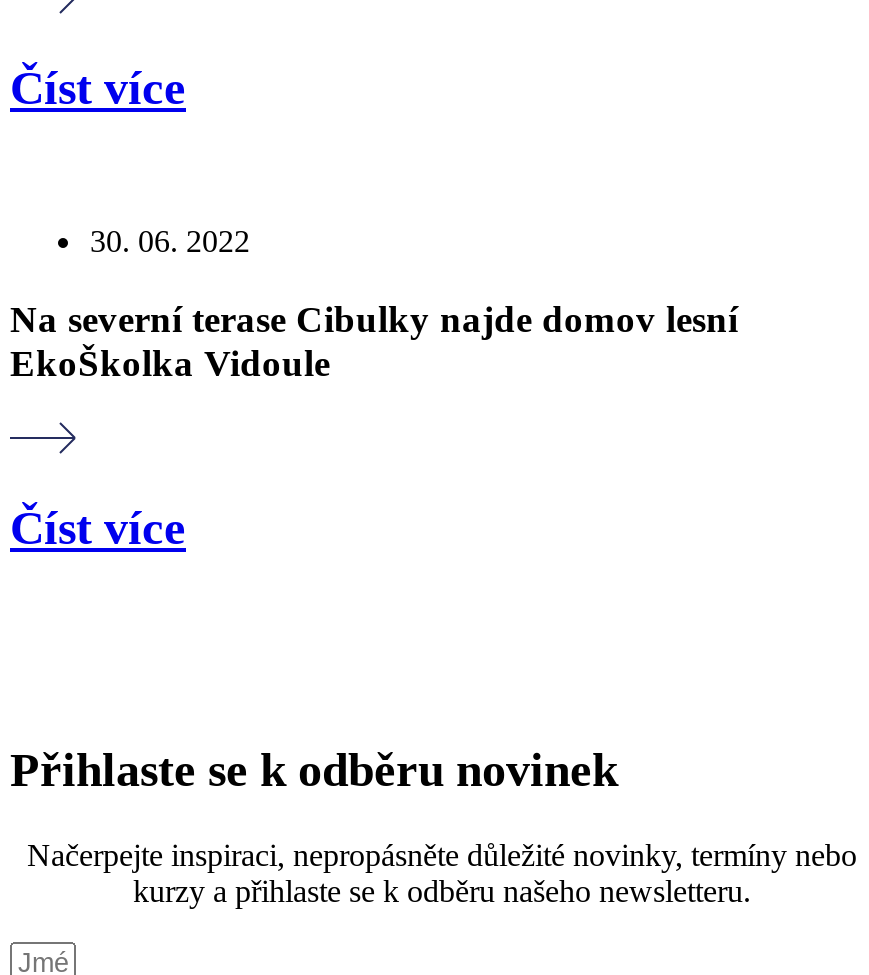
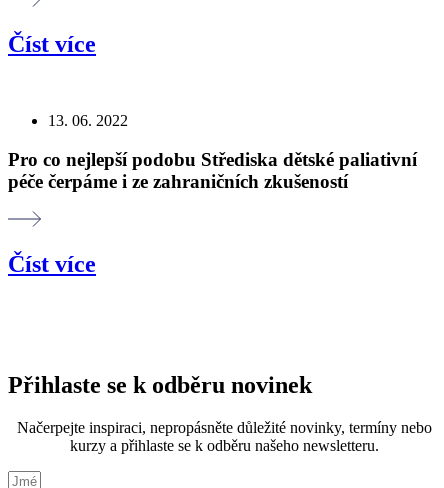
[90,224,250,258] 30. 06. 2022 -> [48,112,128,129] 13. 06. 2022
[10,297,738,383] Na severní terase Cibulky najde domov lesní | EkoŠkolka Vidoule -> [8,149,417,192] Pro co nejlepší podobu Střediska dětské paliativní | péče čerpáme i ze zahraničních zkušeností

